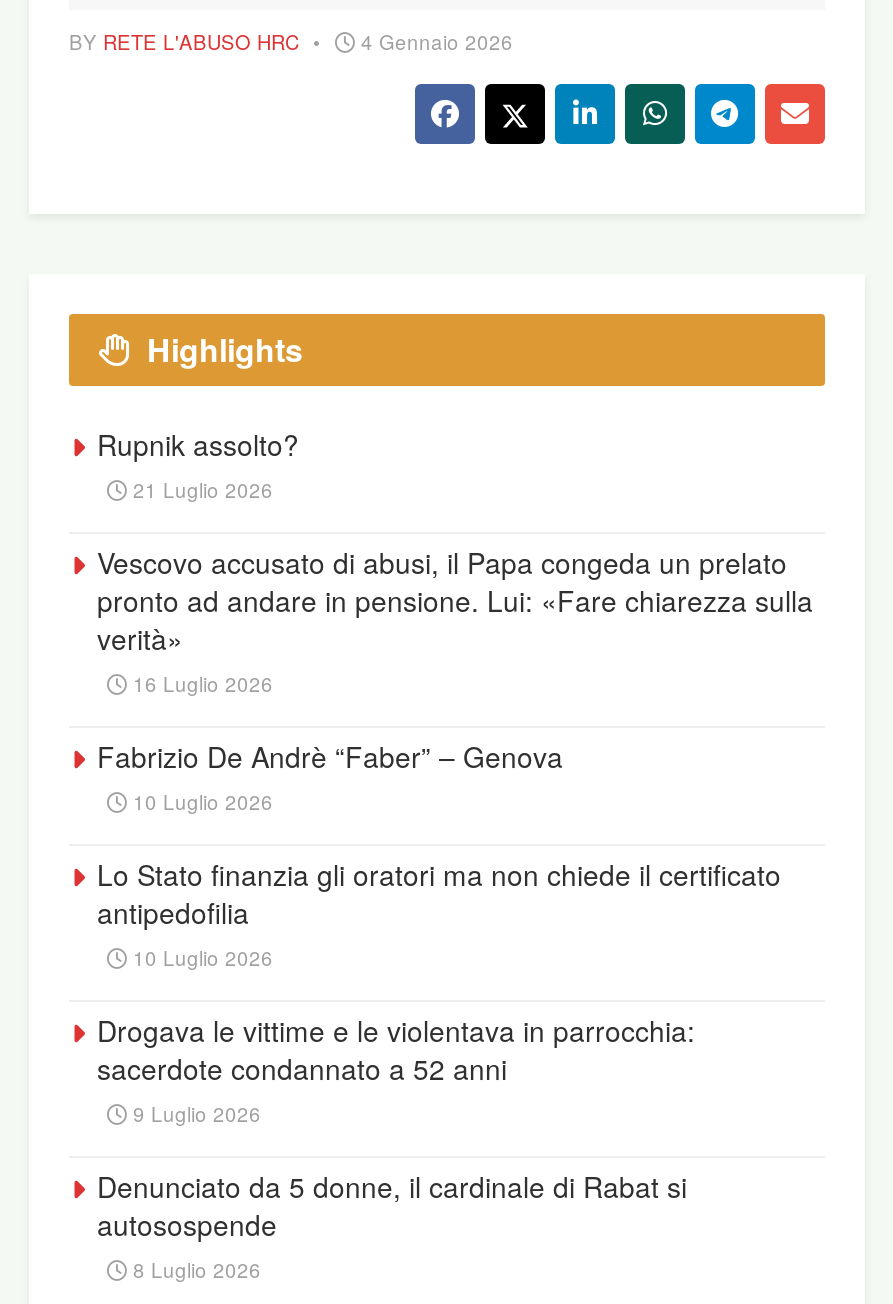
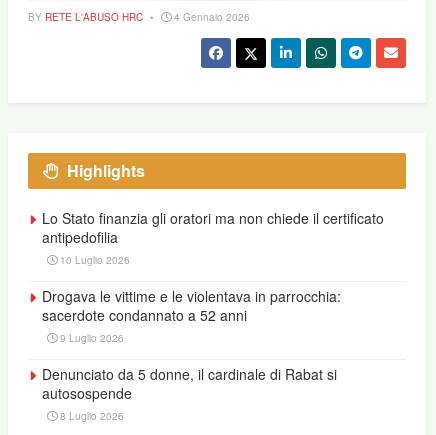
[97,424,813,816] Rupnik assolto? | 21 Luglio 2026 | Vescovo accusato di abusi, il Papa congeda un prelato | pronto ad andare in pensione. Lui: «Fare chiarezza sulla | verità» | 16 Luglio 2026 | Fabrizio De Andrè “Faber” – Genova | 10 Luglio 2026 -> none

